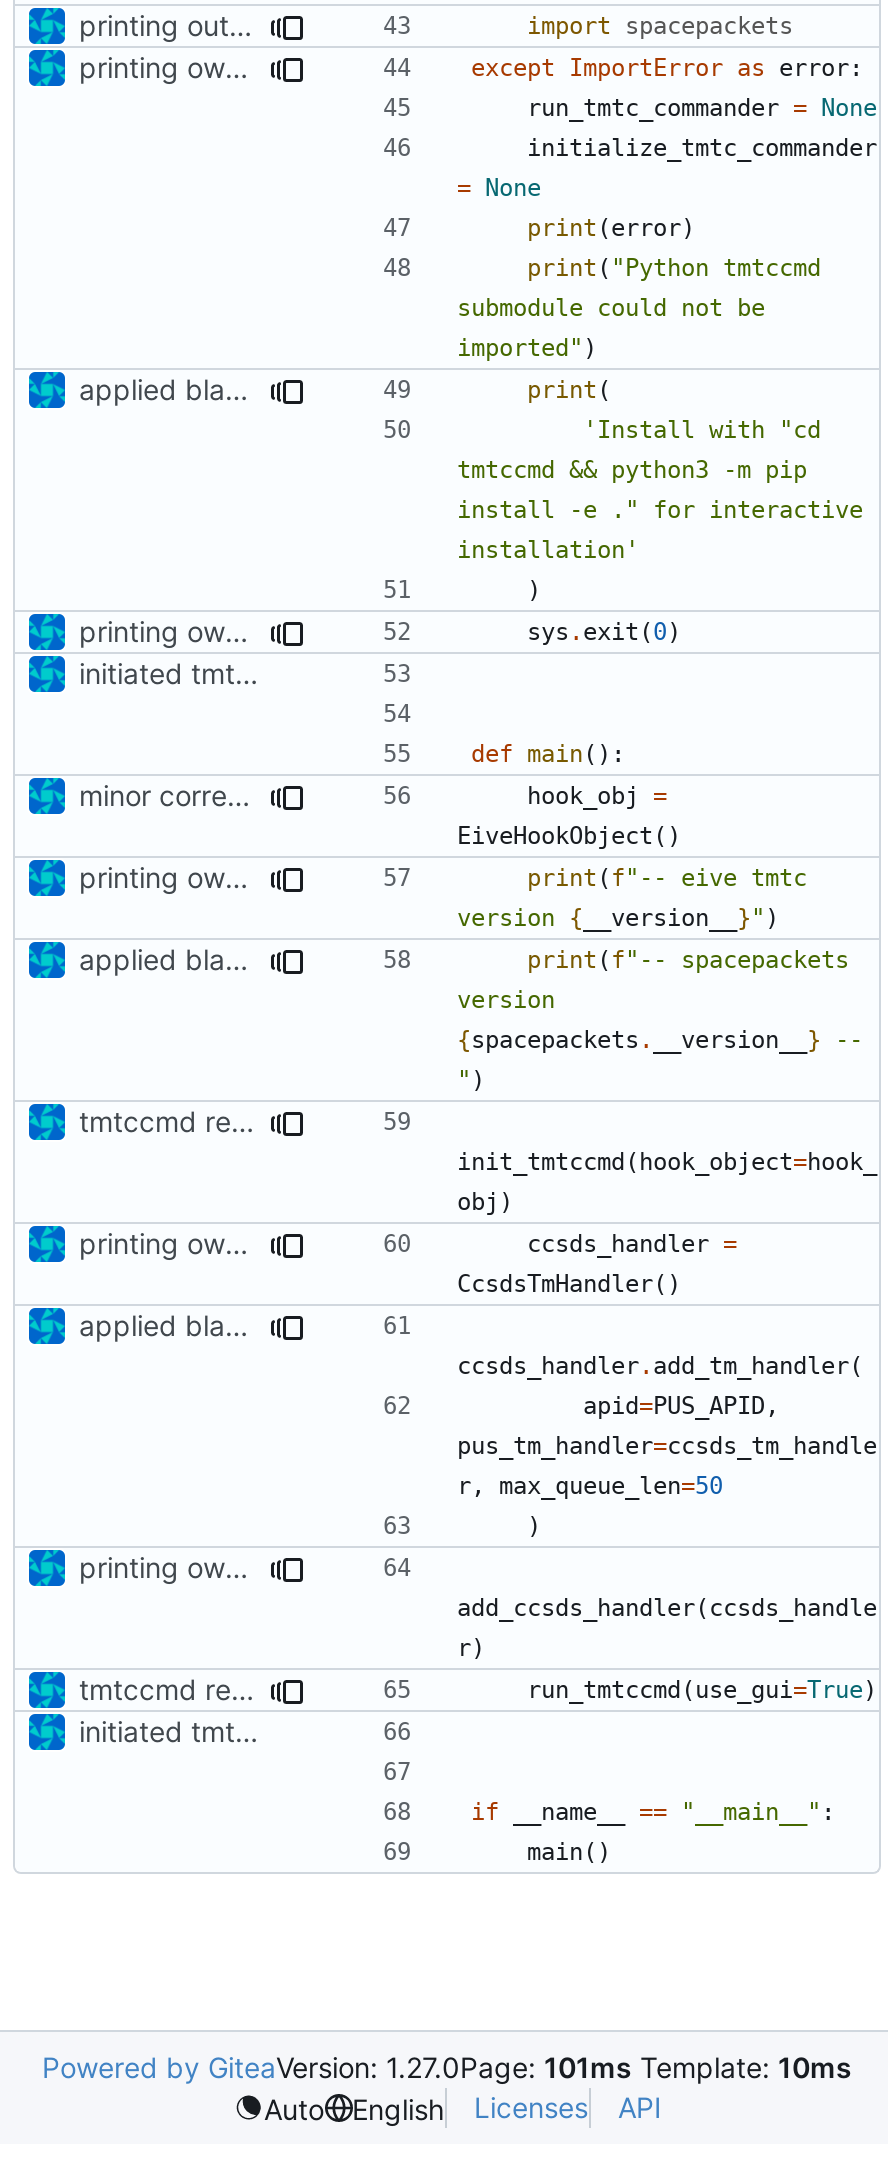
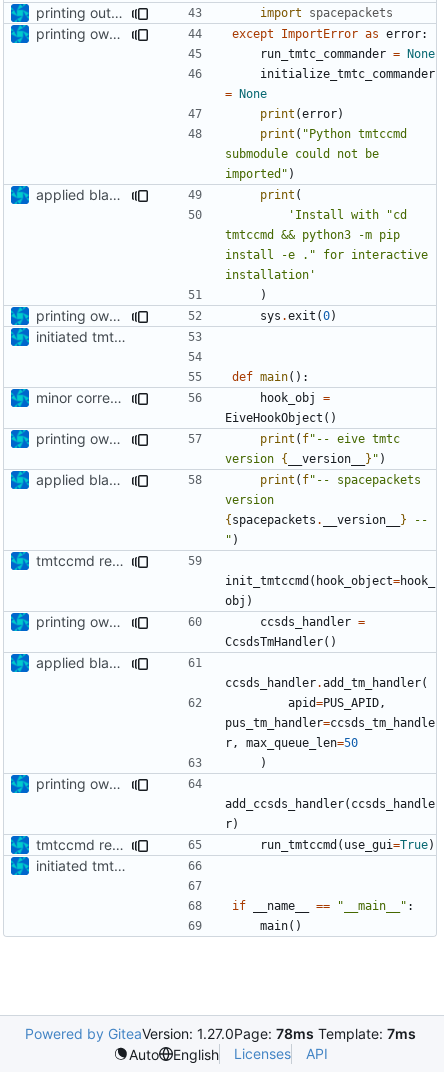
[42,2050,852,2084] Powered by GiteaVersion: 1.27.0Page: 101ms Template: 10ms -> [24,1025,415,1042] Powered by GiteaVersion: 1.27.0Page: 78ms Template: 7ms

